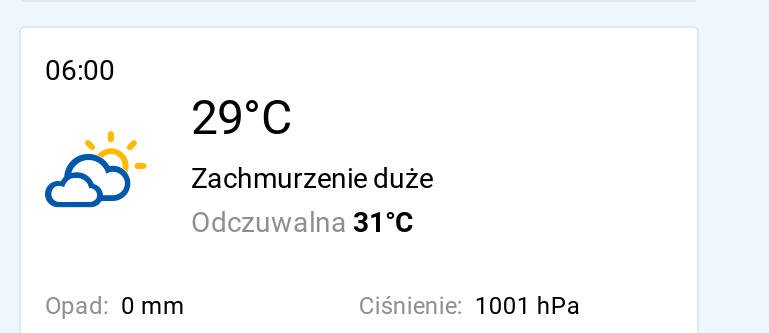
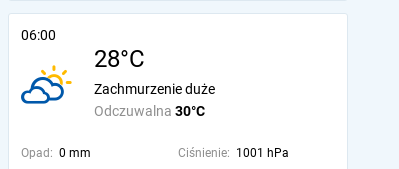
[191,90,293,146] 29°C -> [94,45,145,73] 28°C
[191,206,413,238] Odczuwalna 31°C -> [94,103,205,119] Odczuwalna 30°C

